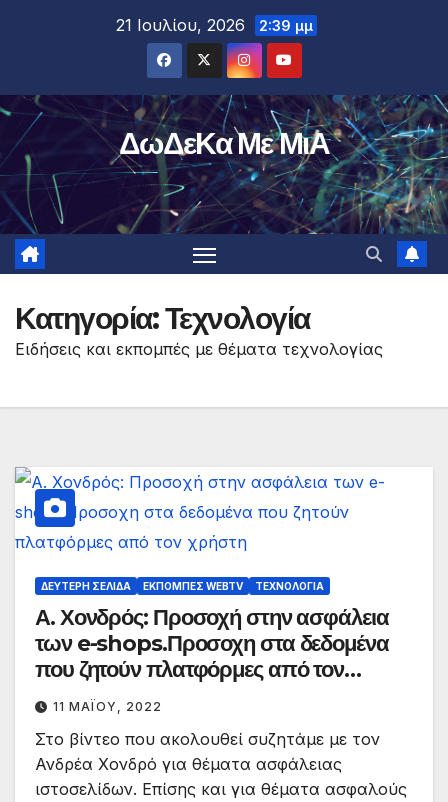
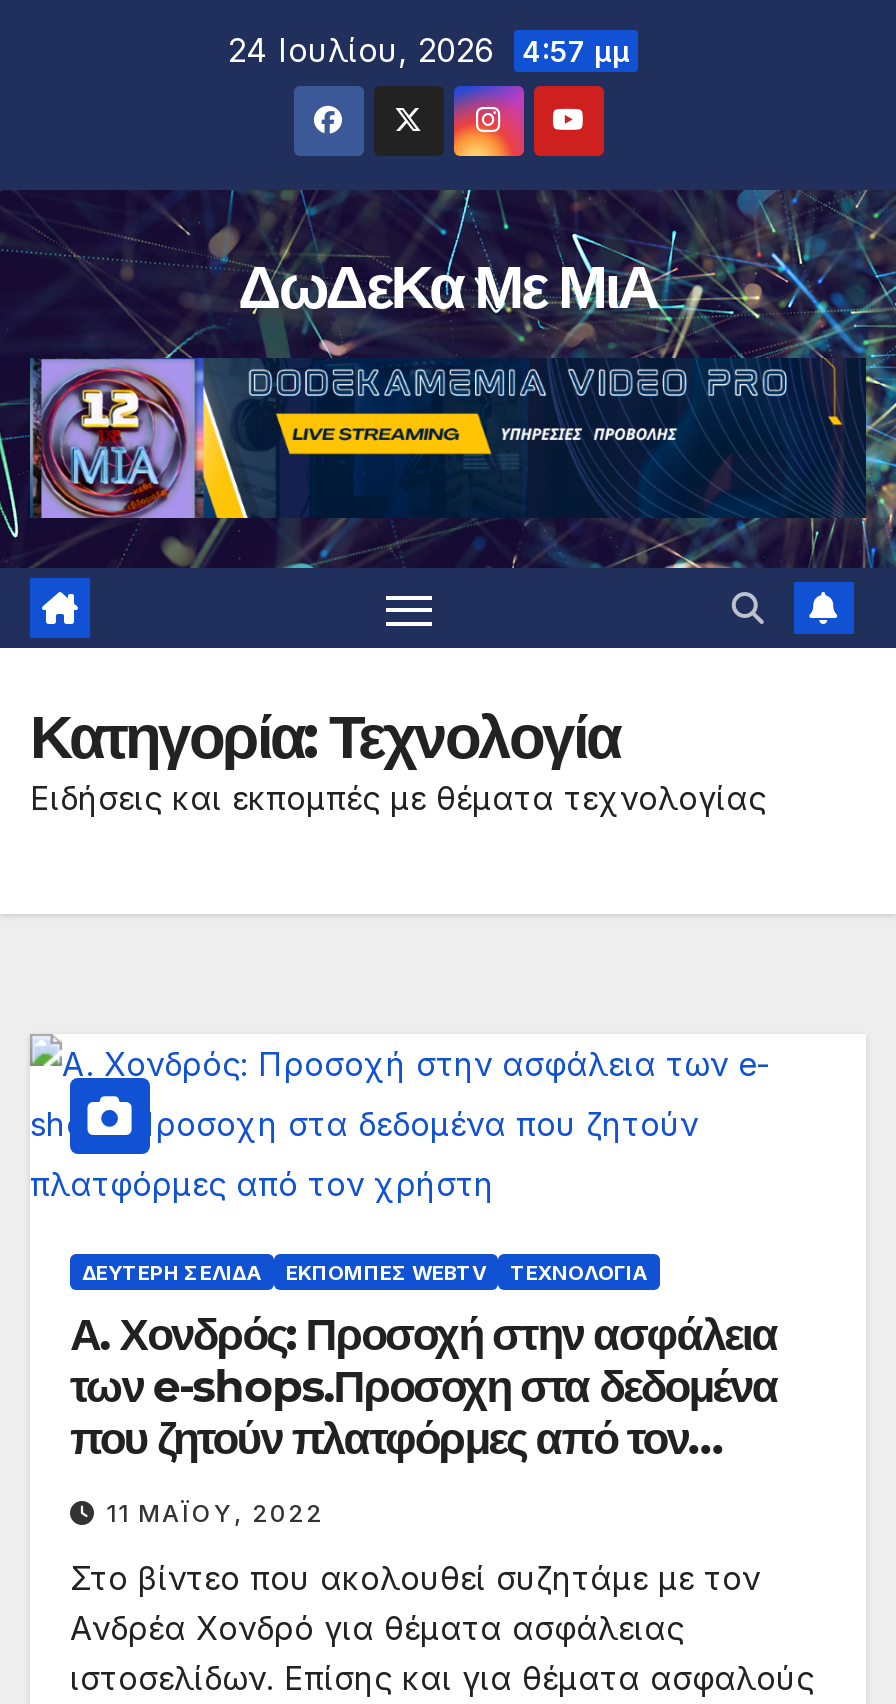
[116,15,313,35] 21 Ιουλίου, 2026 2:39 μμ -> [228,30,630,70] 24 Ιουλίου, 2026 4:57 μμ
[3,95,445,235] [image] -> [6,190,890,570] [image]

